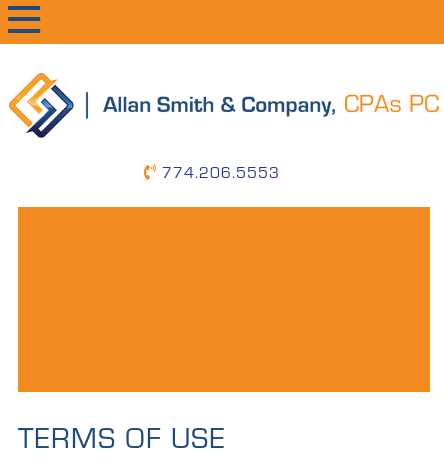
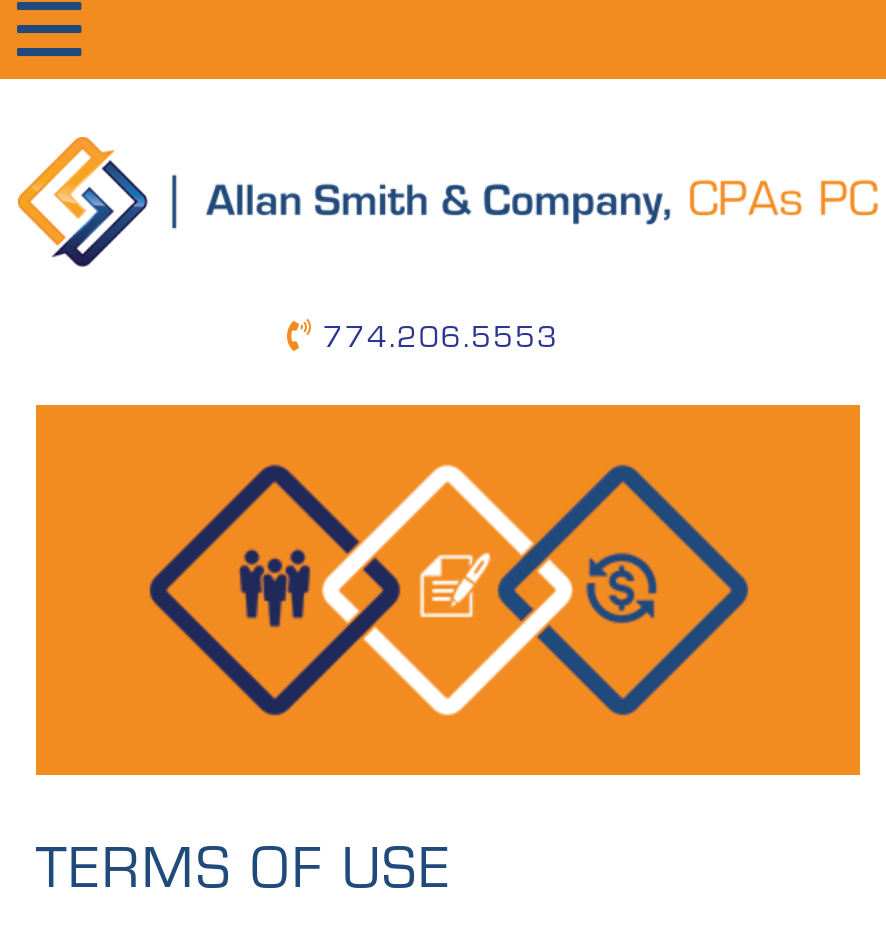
none -> [148,463,750,717] [image]

